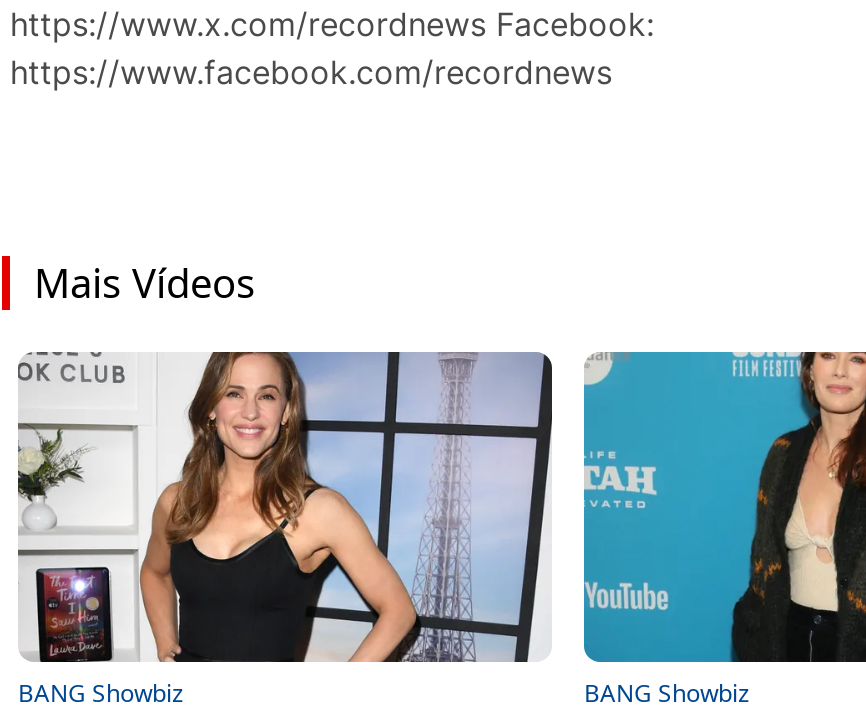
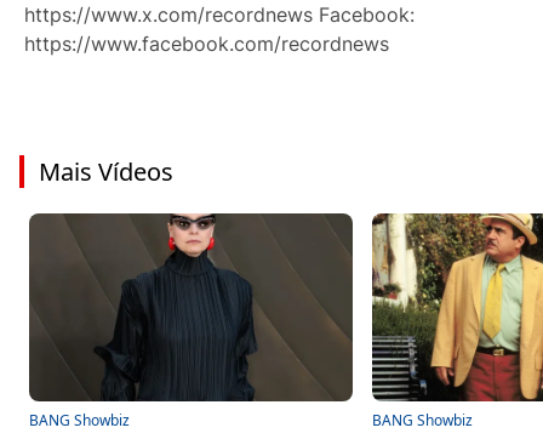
[18,350,552,664] [image] -> [28,212,354,403] [image]
[582,350,860,664] [image] -> [371,212,539,403] [image]

